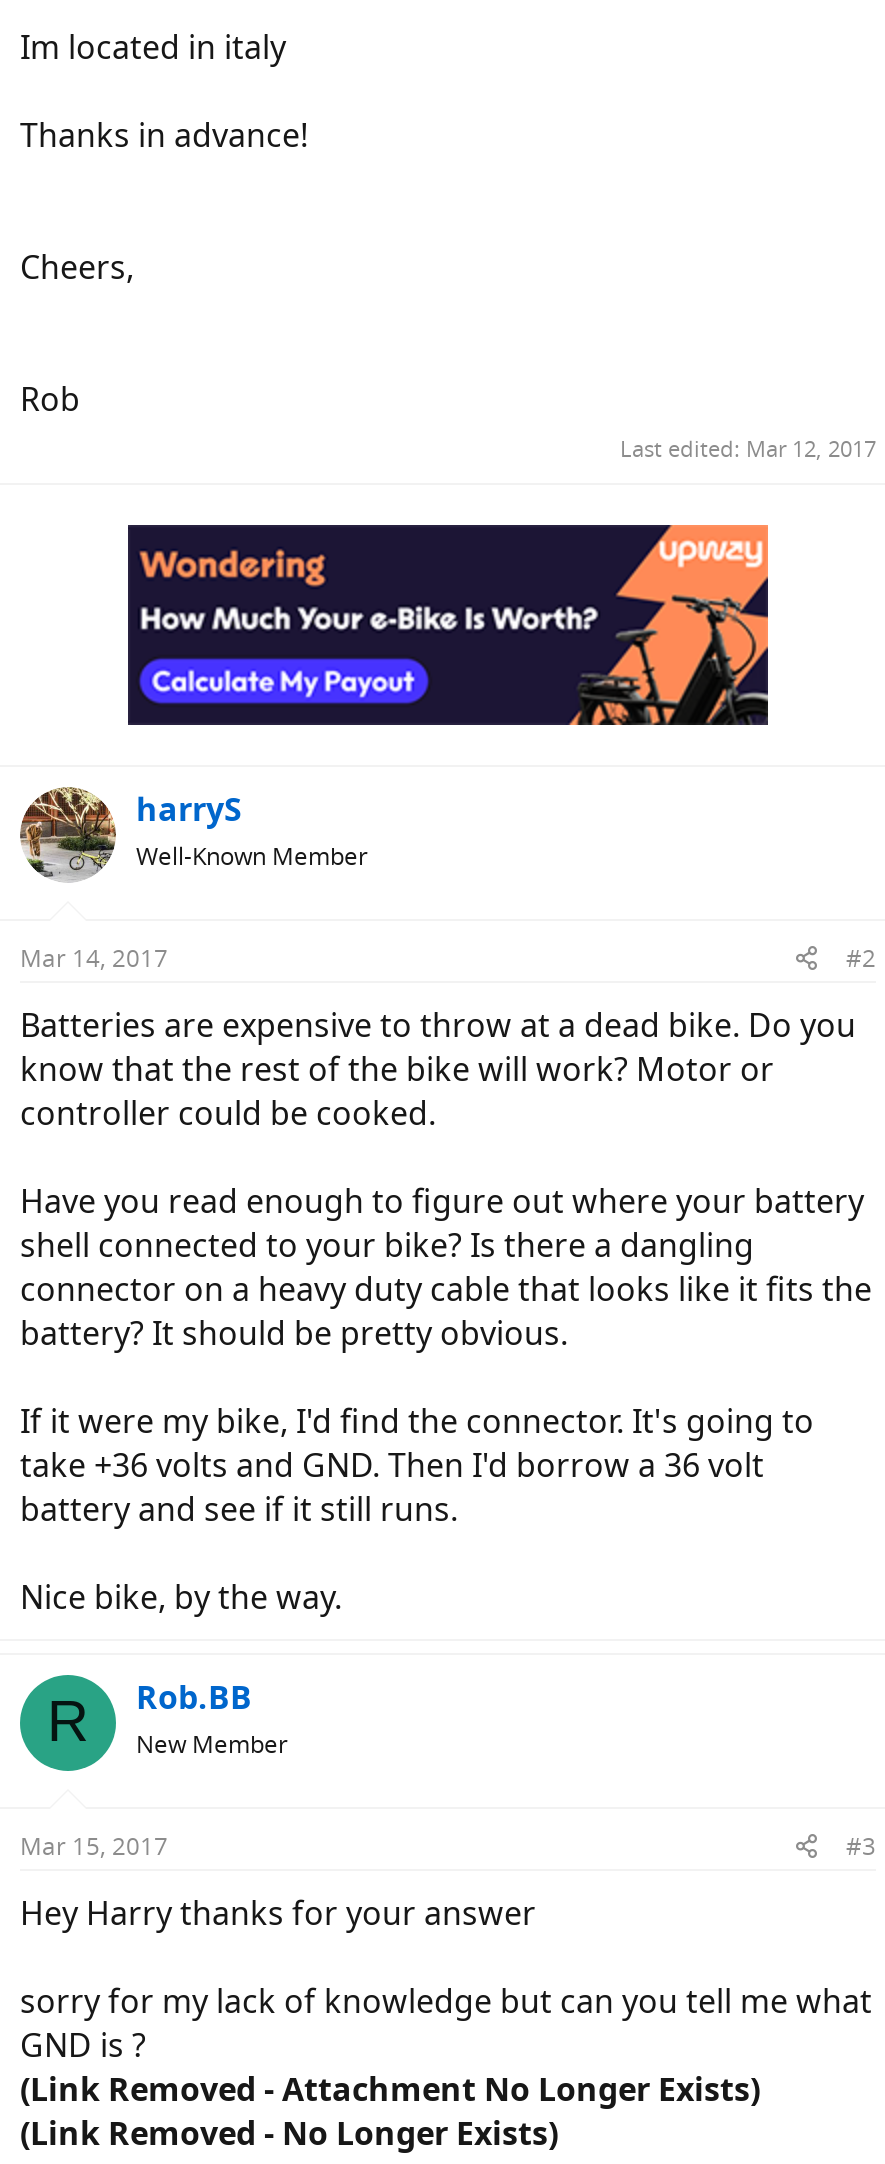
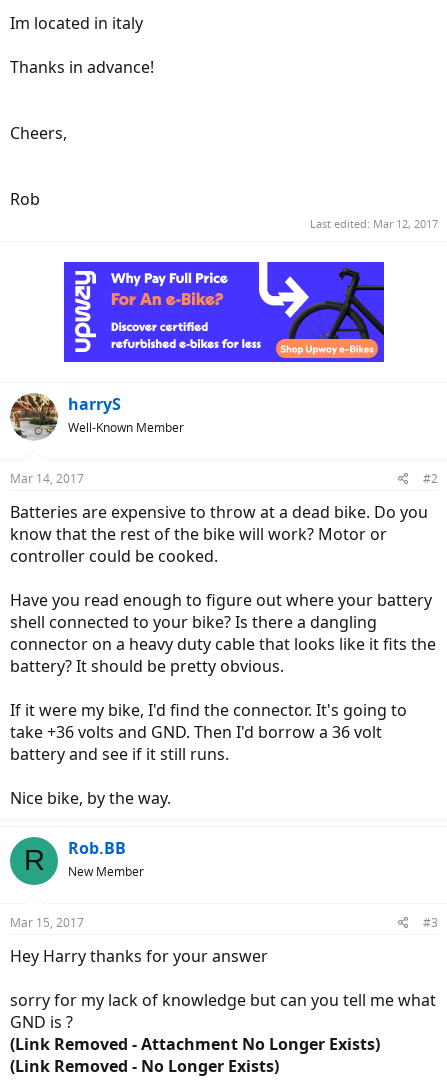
[126,523,770,727] [image] -> [63,261,385,363] [image]

